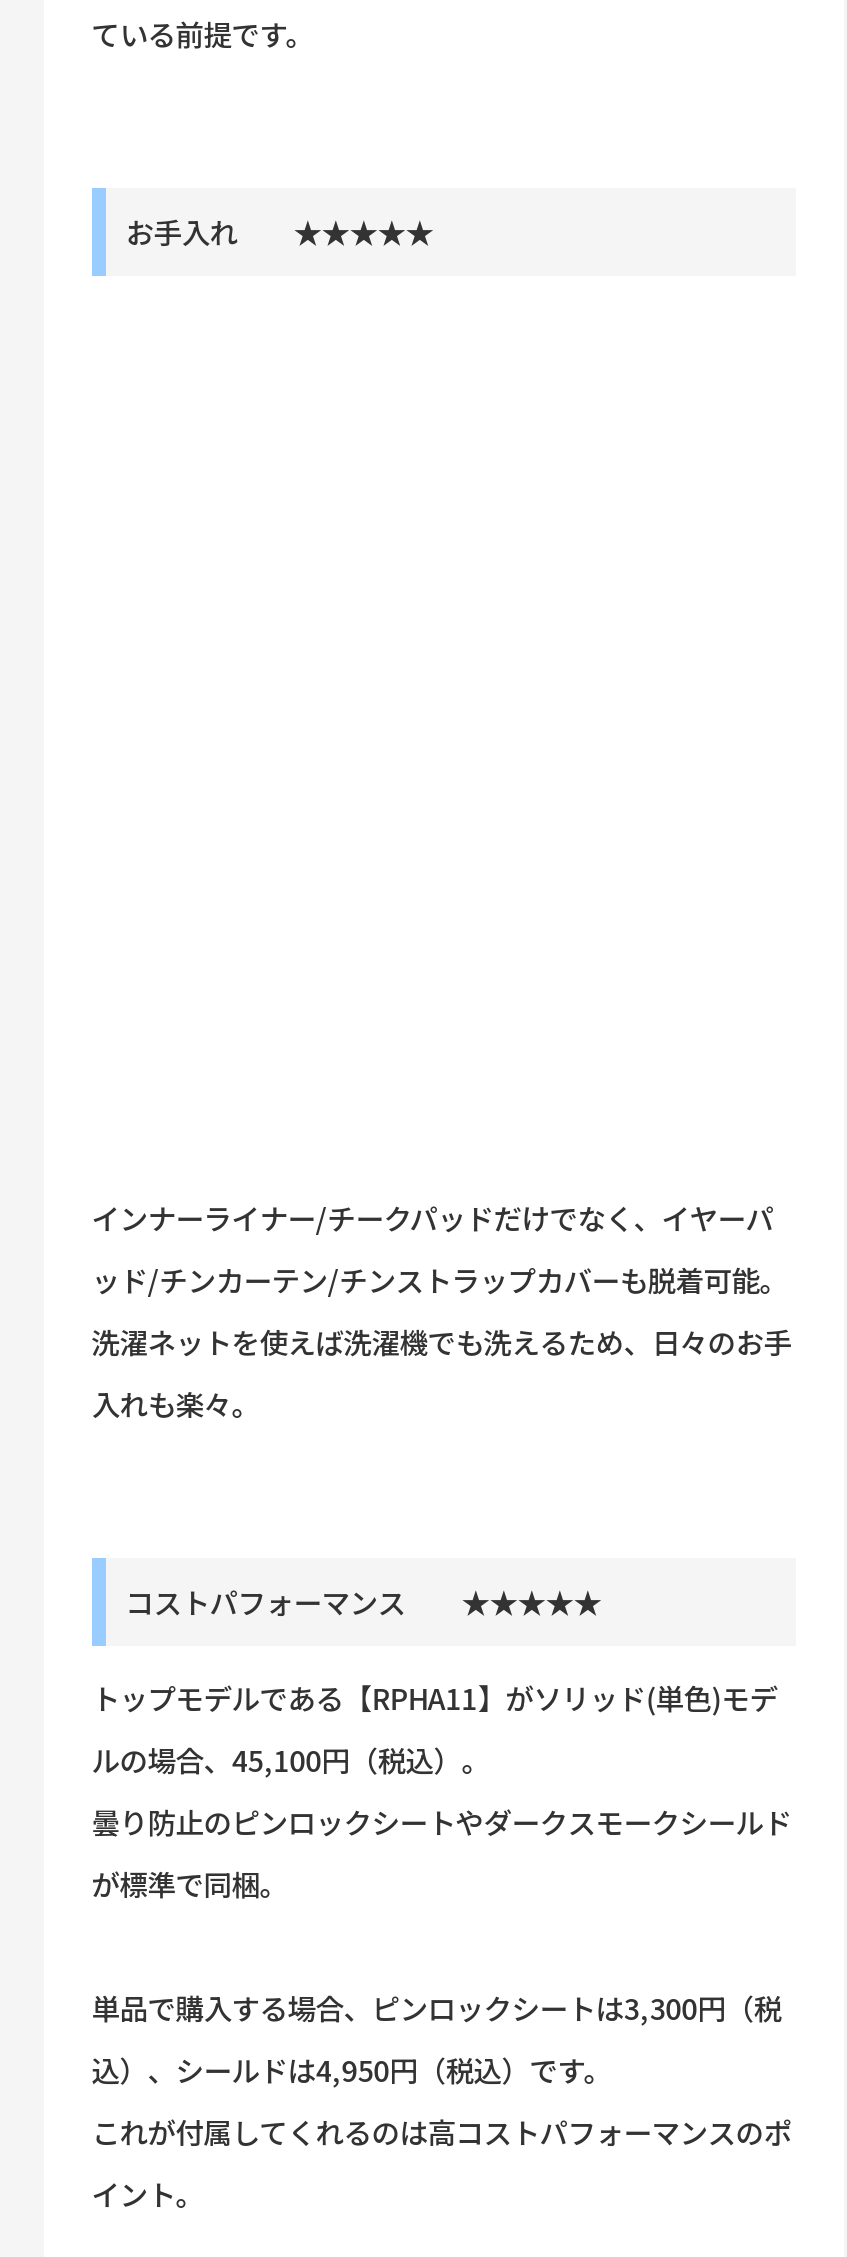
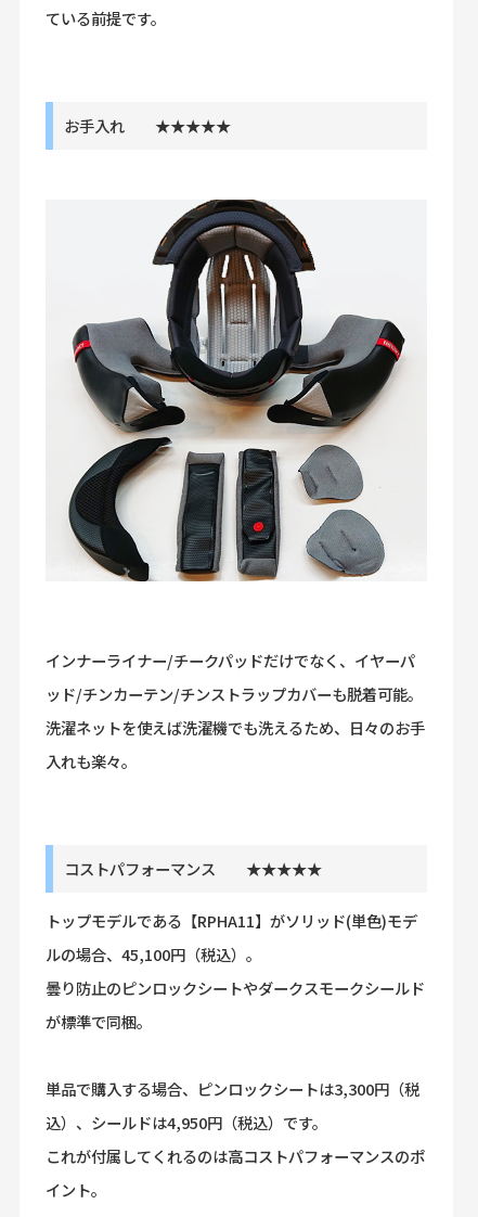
none -> [65,198,410,582] [image]

